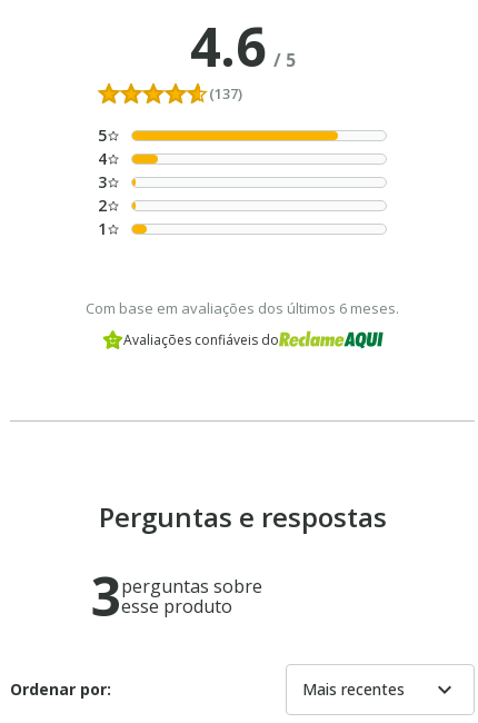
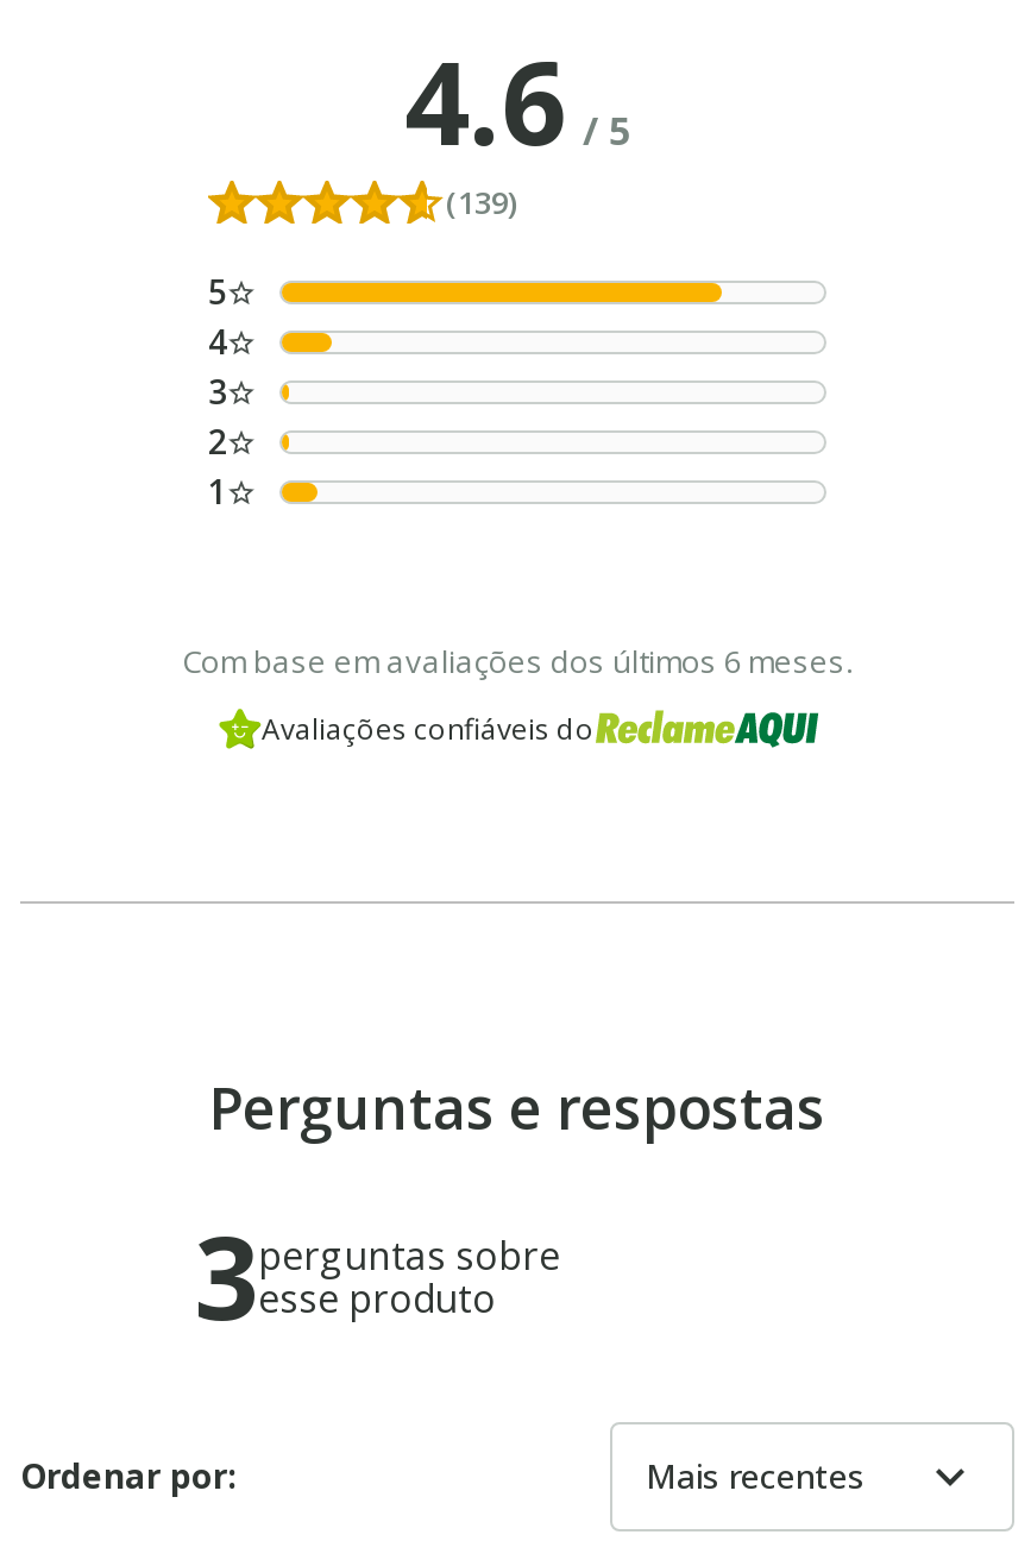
[209,83,242,103] (137) -> [446,181,517,224] (139)

